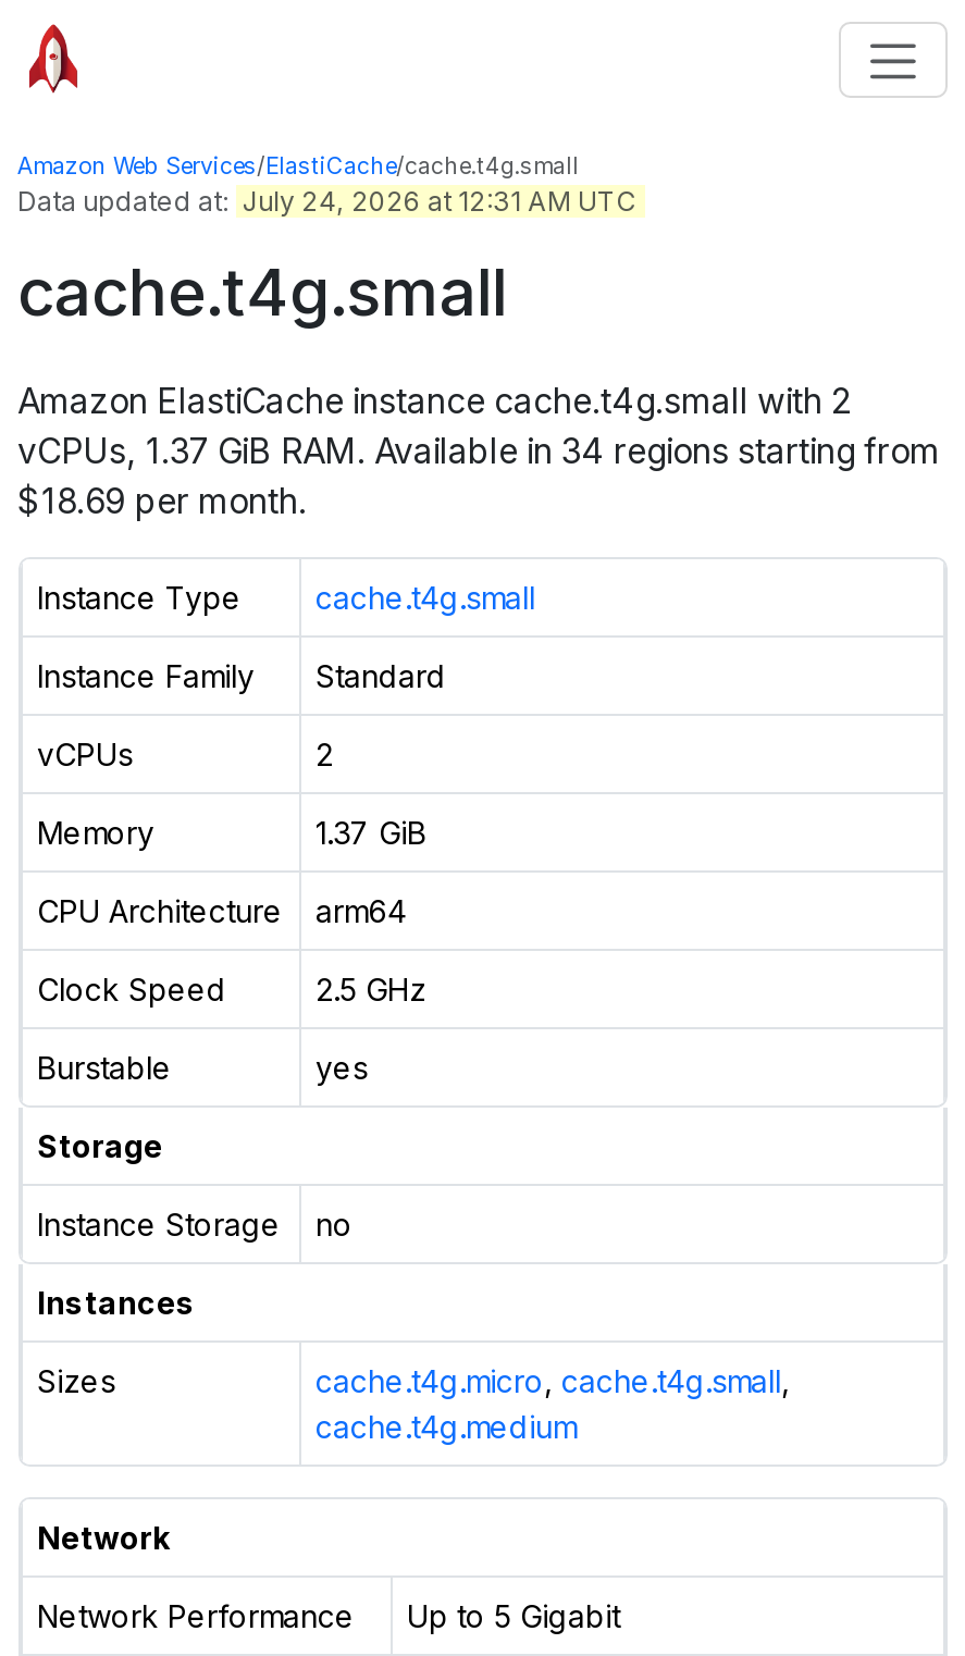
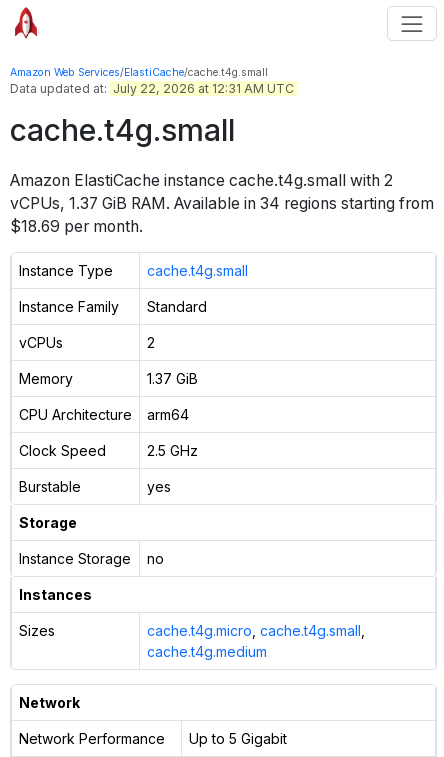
[17,185,636,217] Data updated at: July 24, 2026 at 12:31 AM UTC -> [9,81,294,96] Data updated at: July 22, 2026 at 12:31 AM UTC

